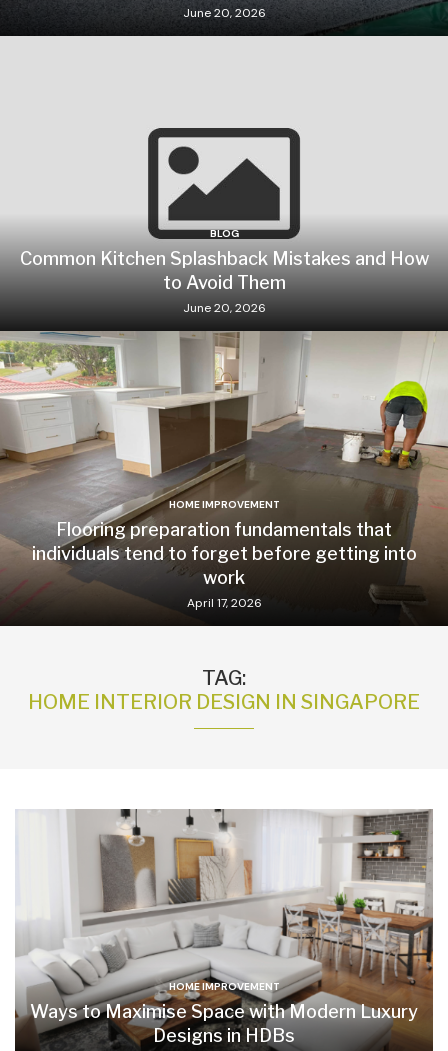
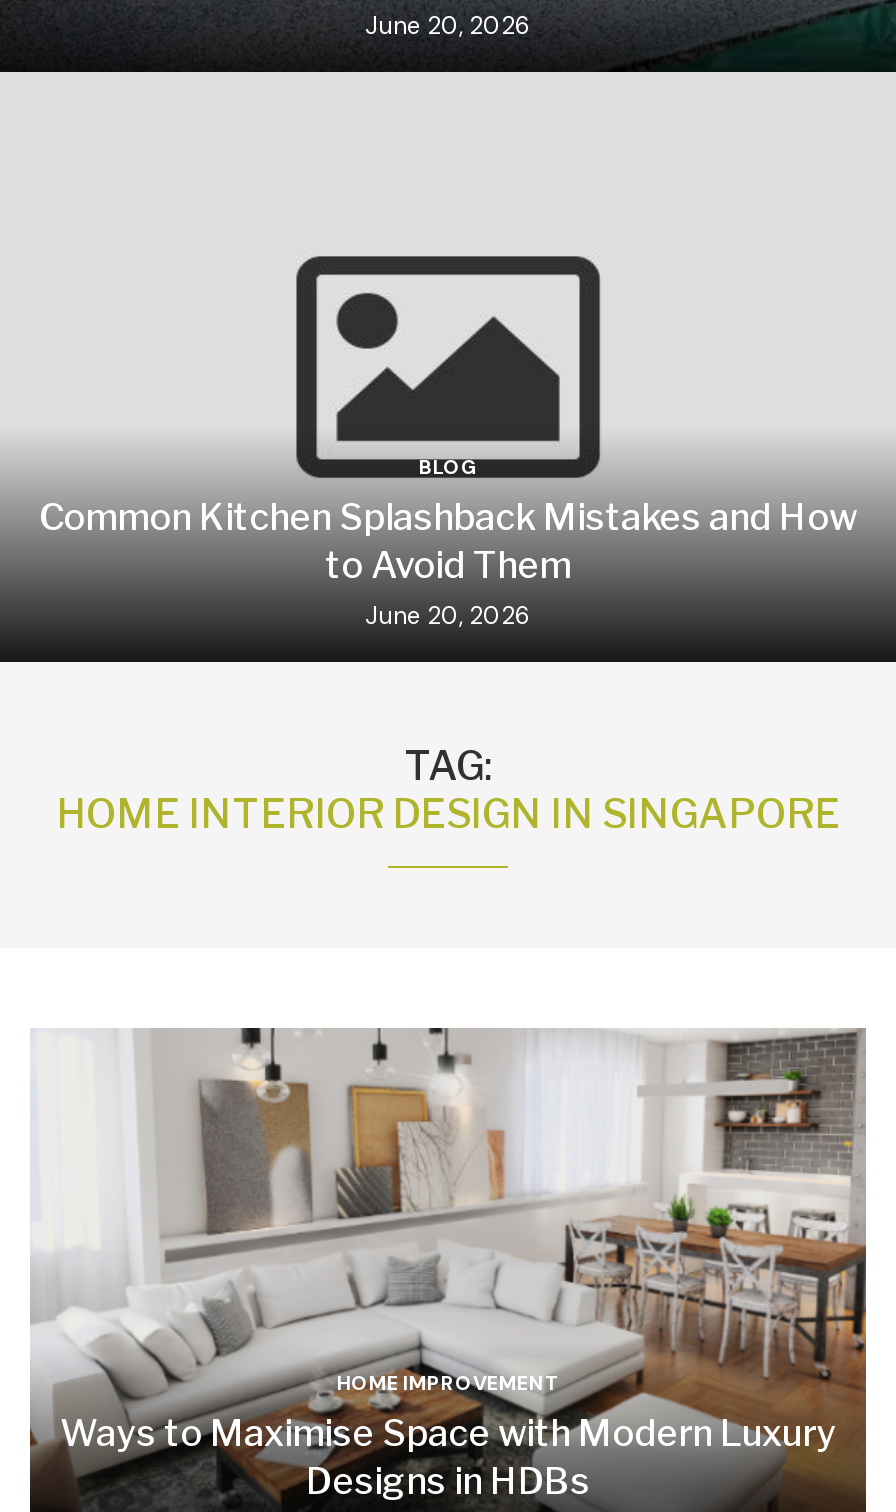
[3,331,445,615] [image] | HOME IMPROVEMENT | Flooring preparation fundamentals that | individuals tend to forget before getting into | work | April 17, 2026 -> none

